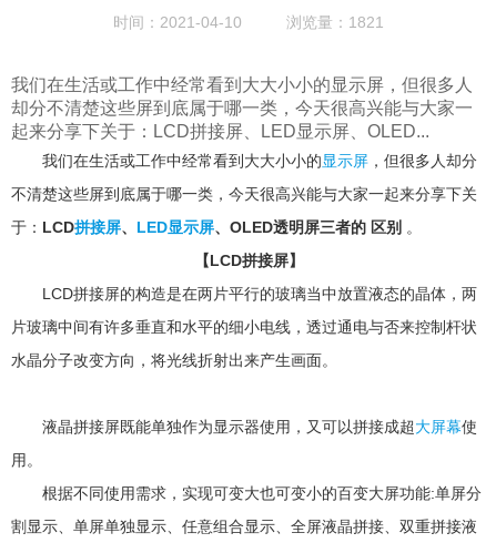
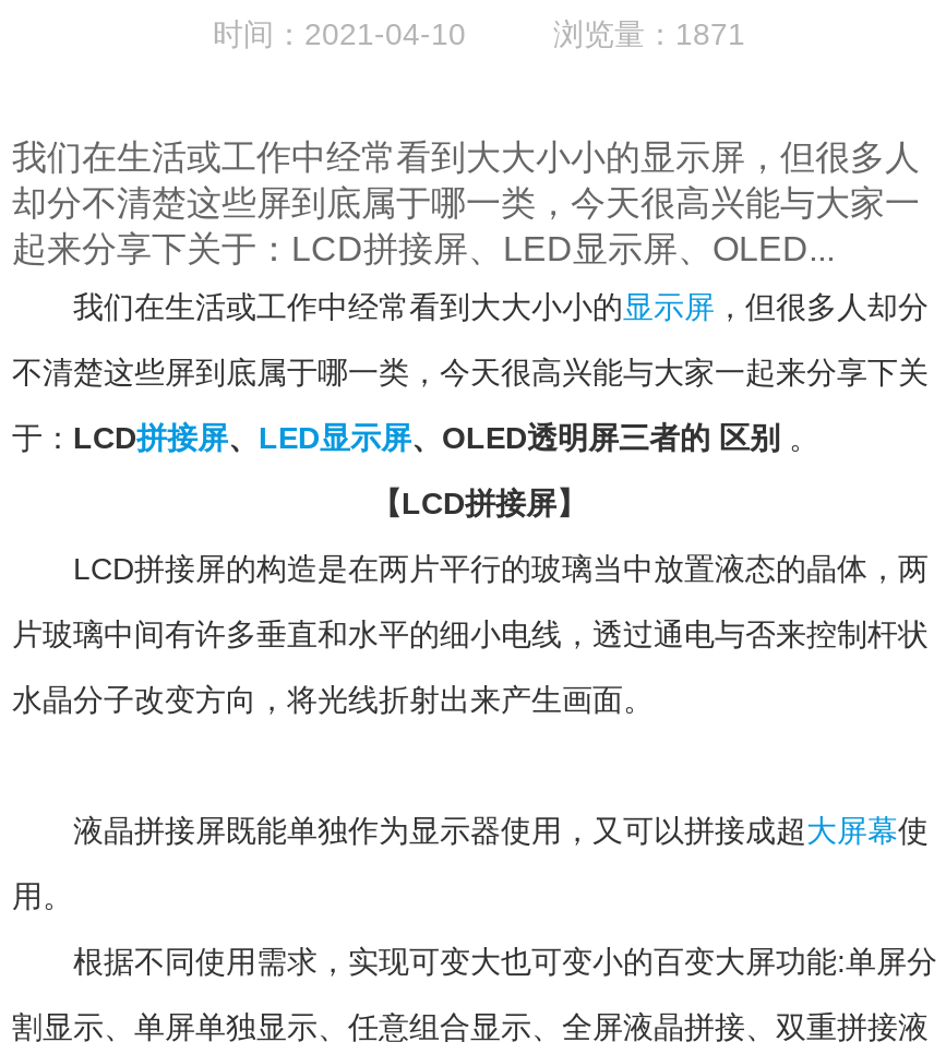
[286,13,384,31] 浏览量：1821 -> [553,16,745,51] 浏览量：1871

